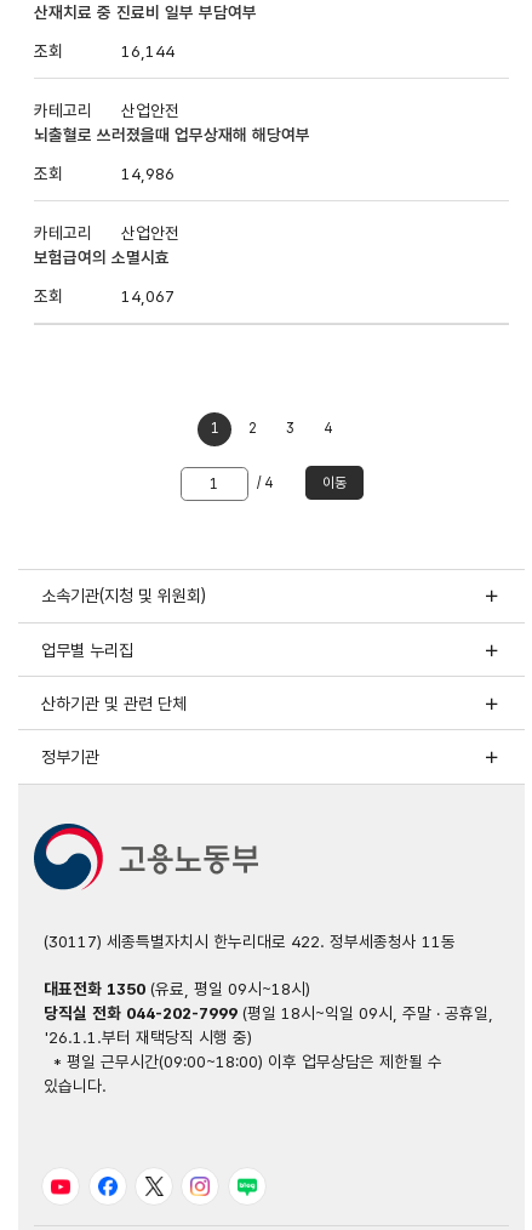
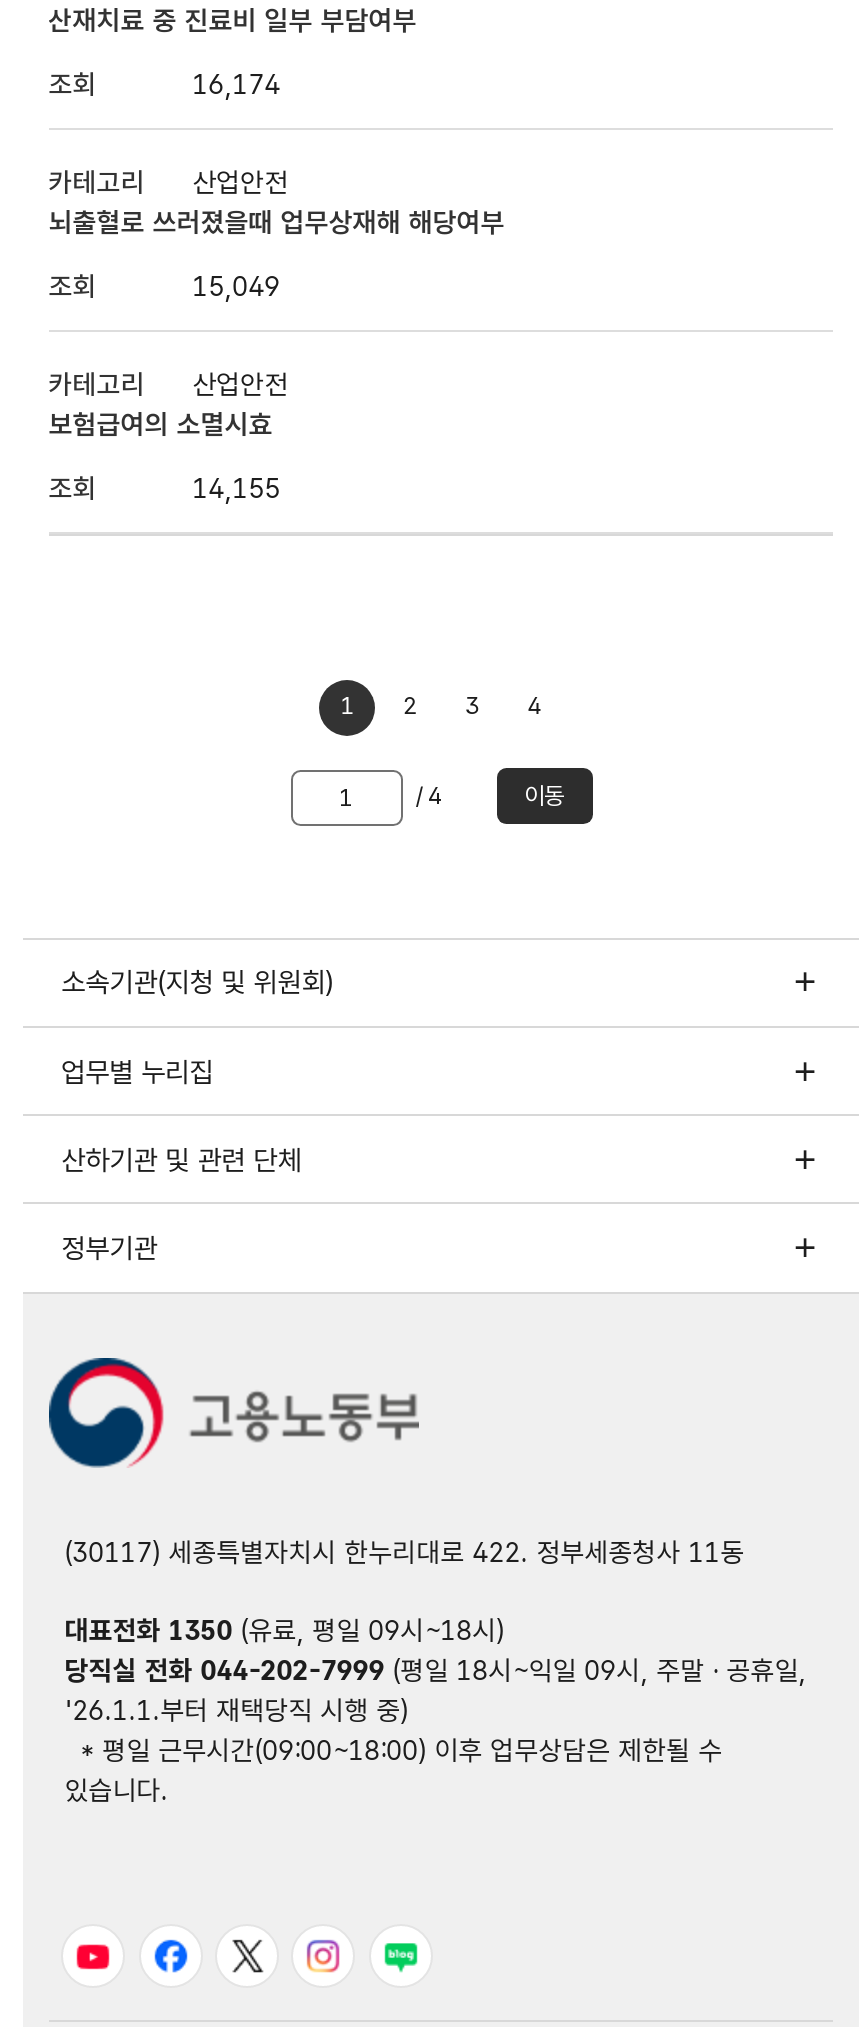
[121,41,174,61] 16,144 -> [193,68,281,100] 16,174
[121,164,174,183] 14,986 -> [193,270,281,302] 15,049
[121,286,174,306] 14,067 -> [193,472,281,504] 14,155

